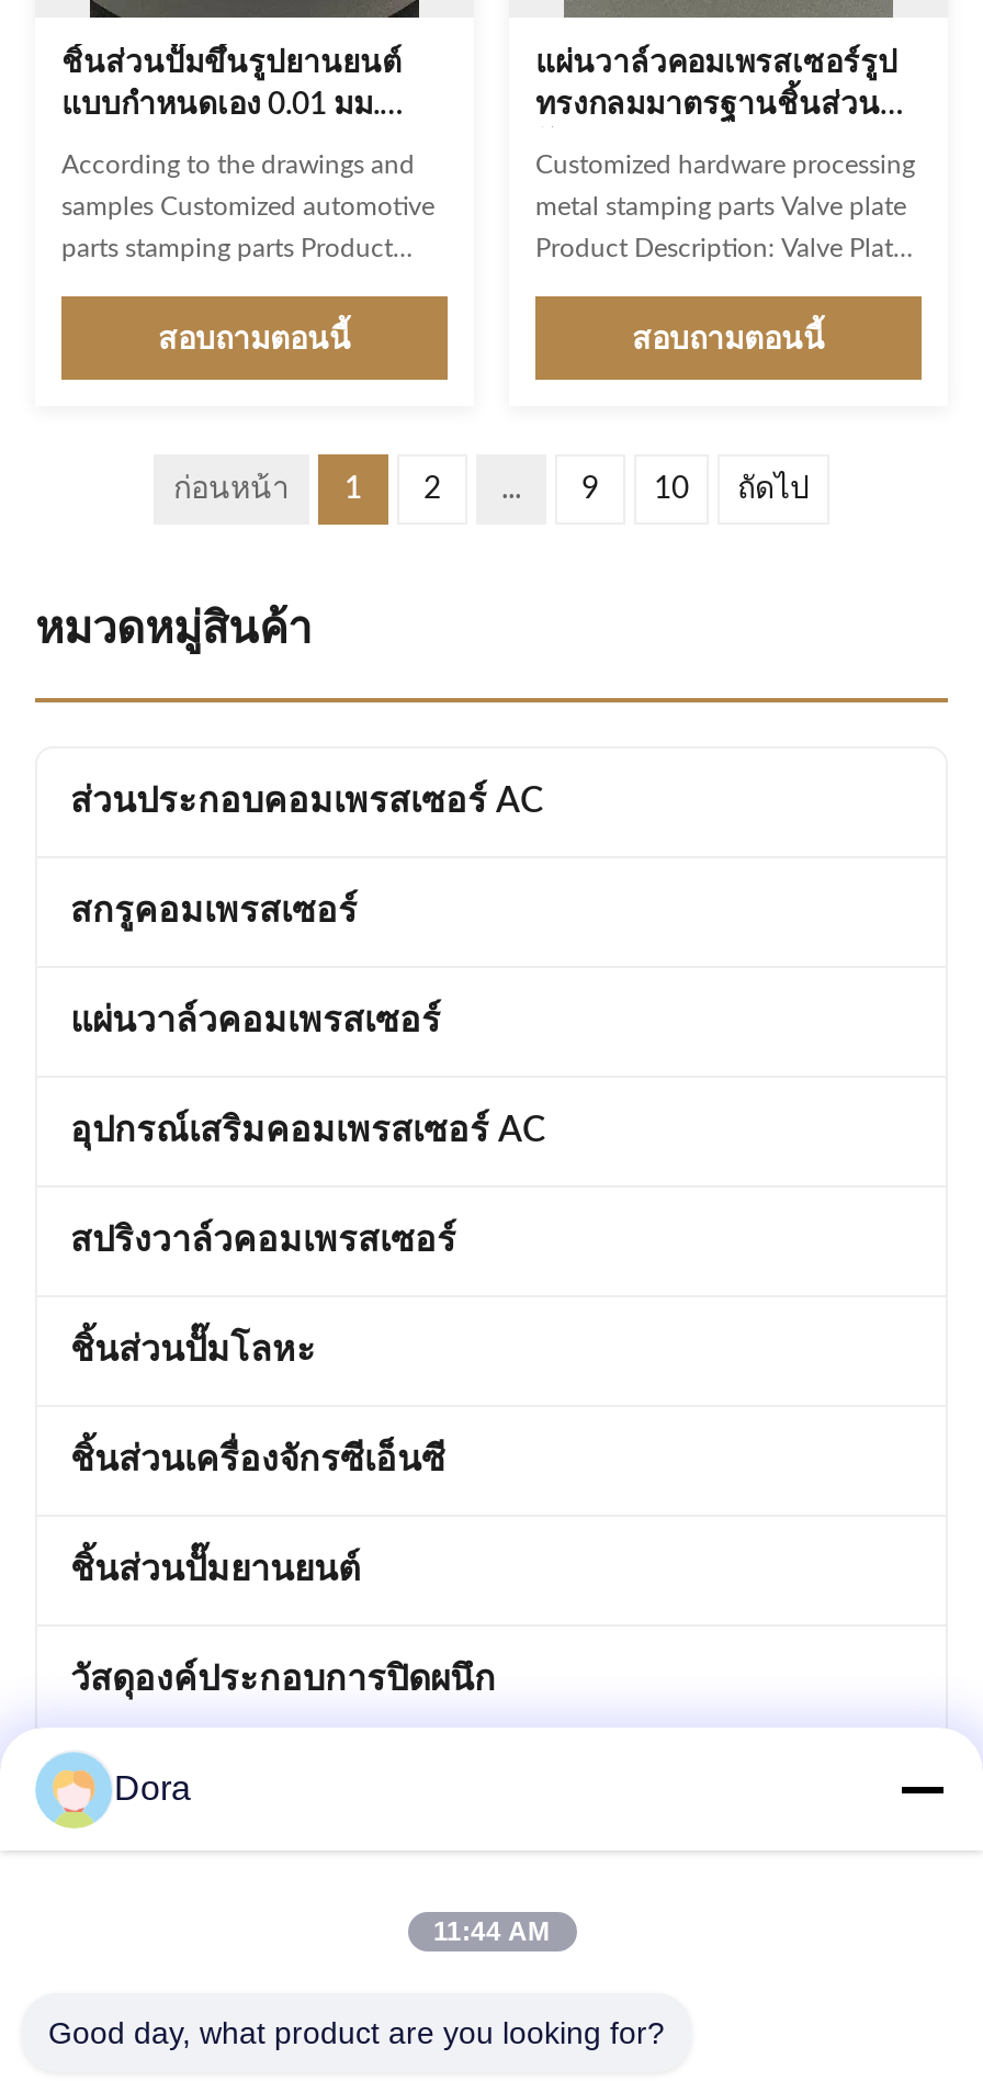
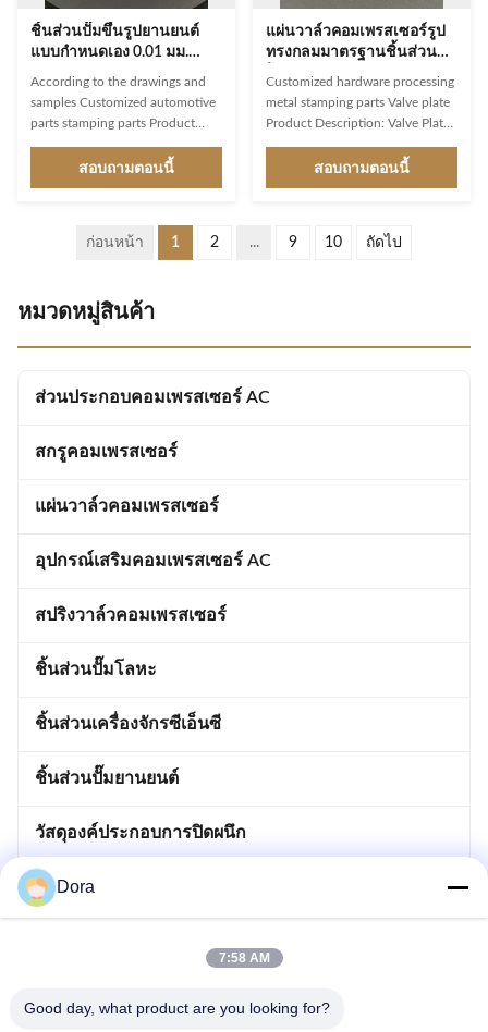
[433,1916,550,1947] 11:44 AM -> [218,950,270,966] 7:58 AM

